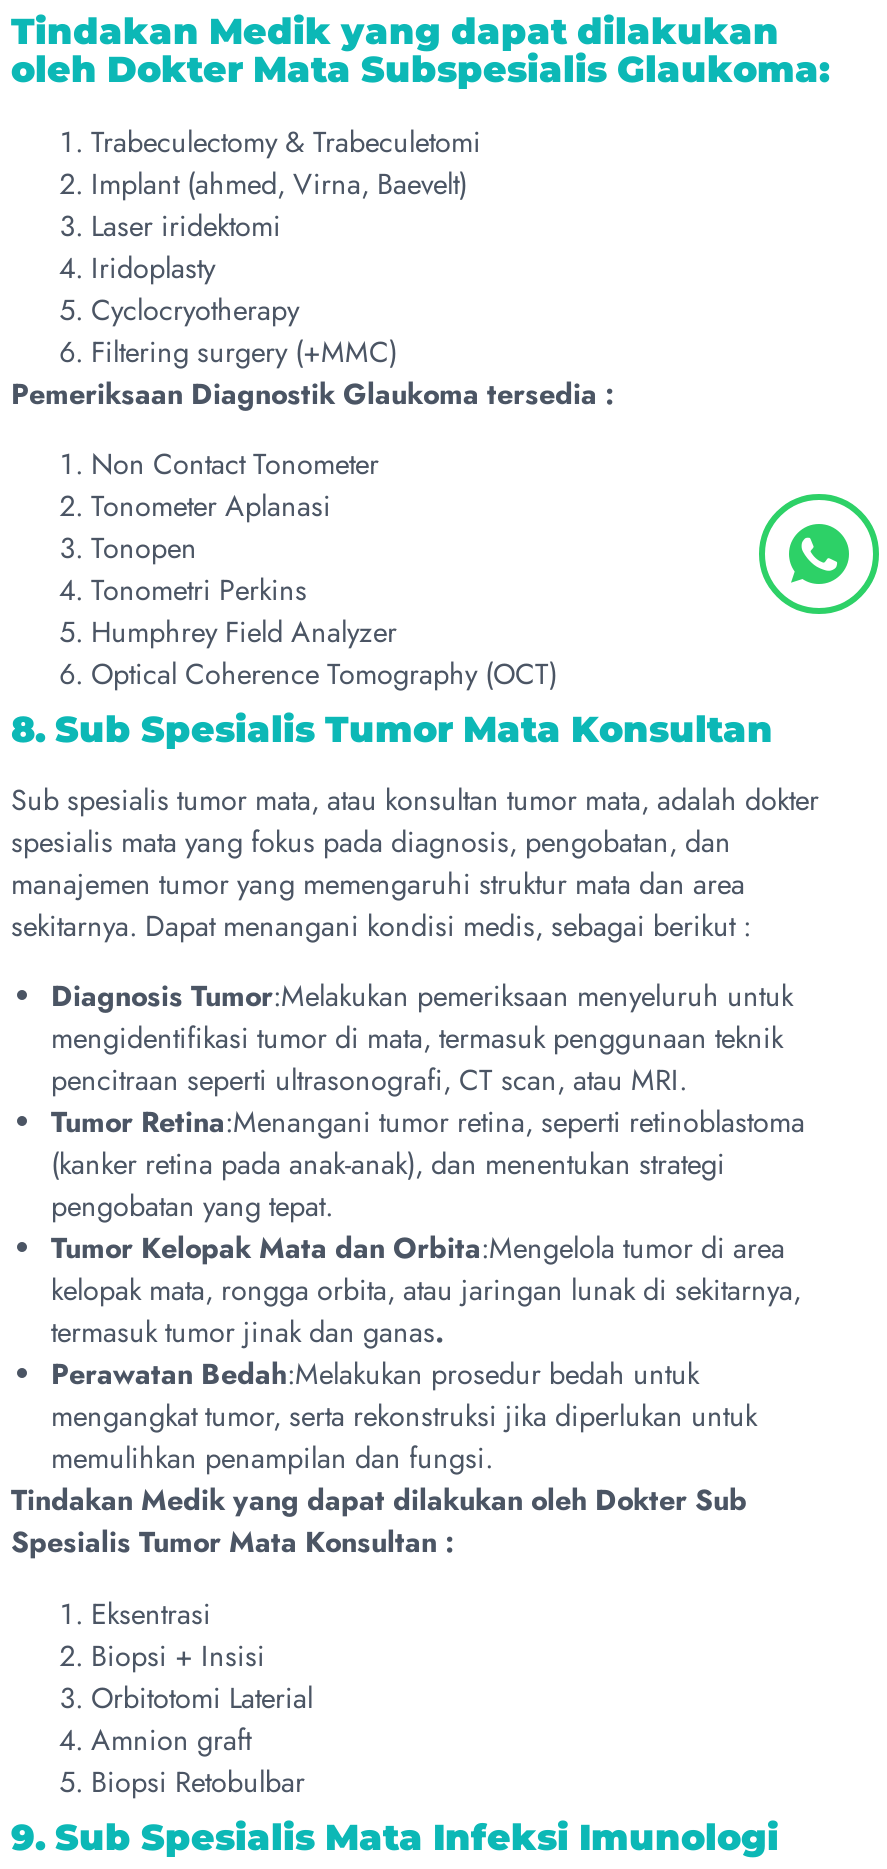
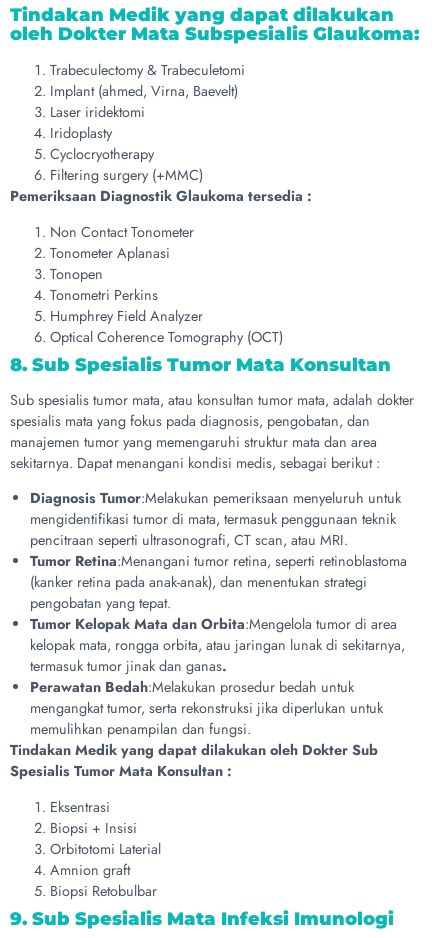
[757,492,881,616] [image] -> none

